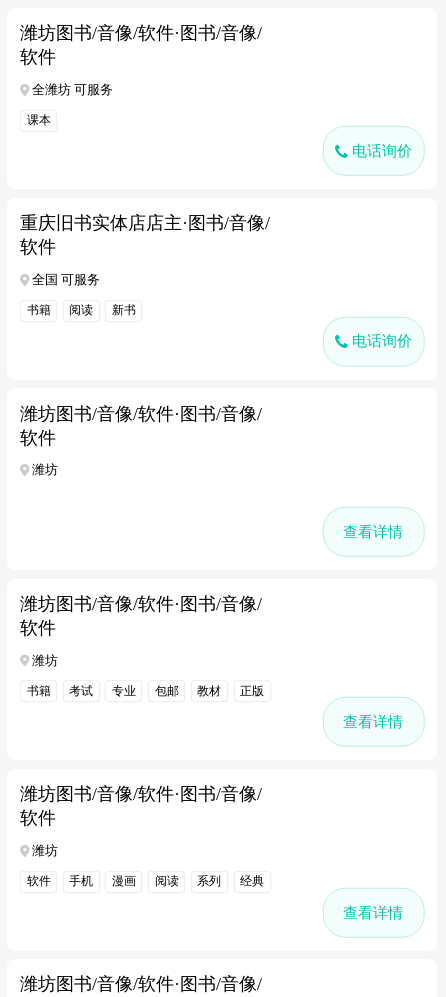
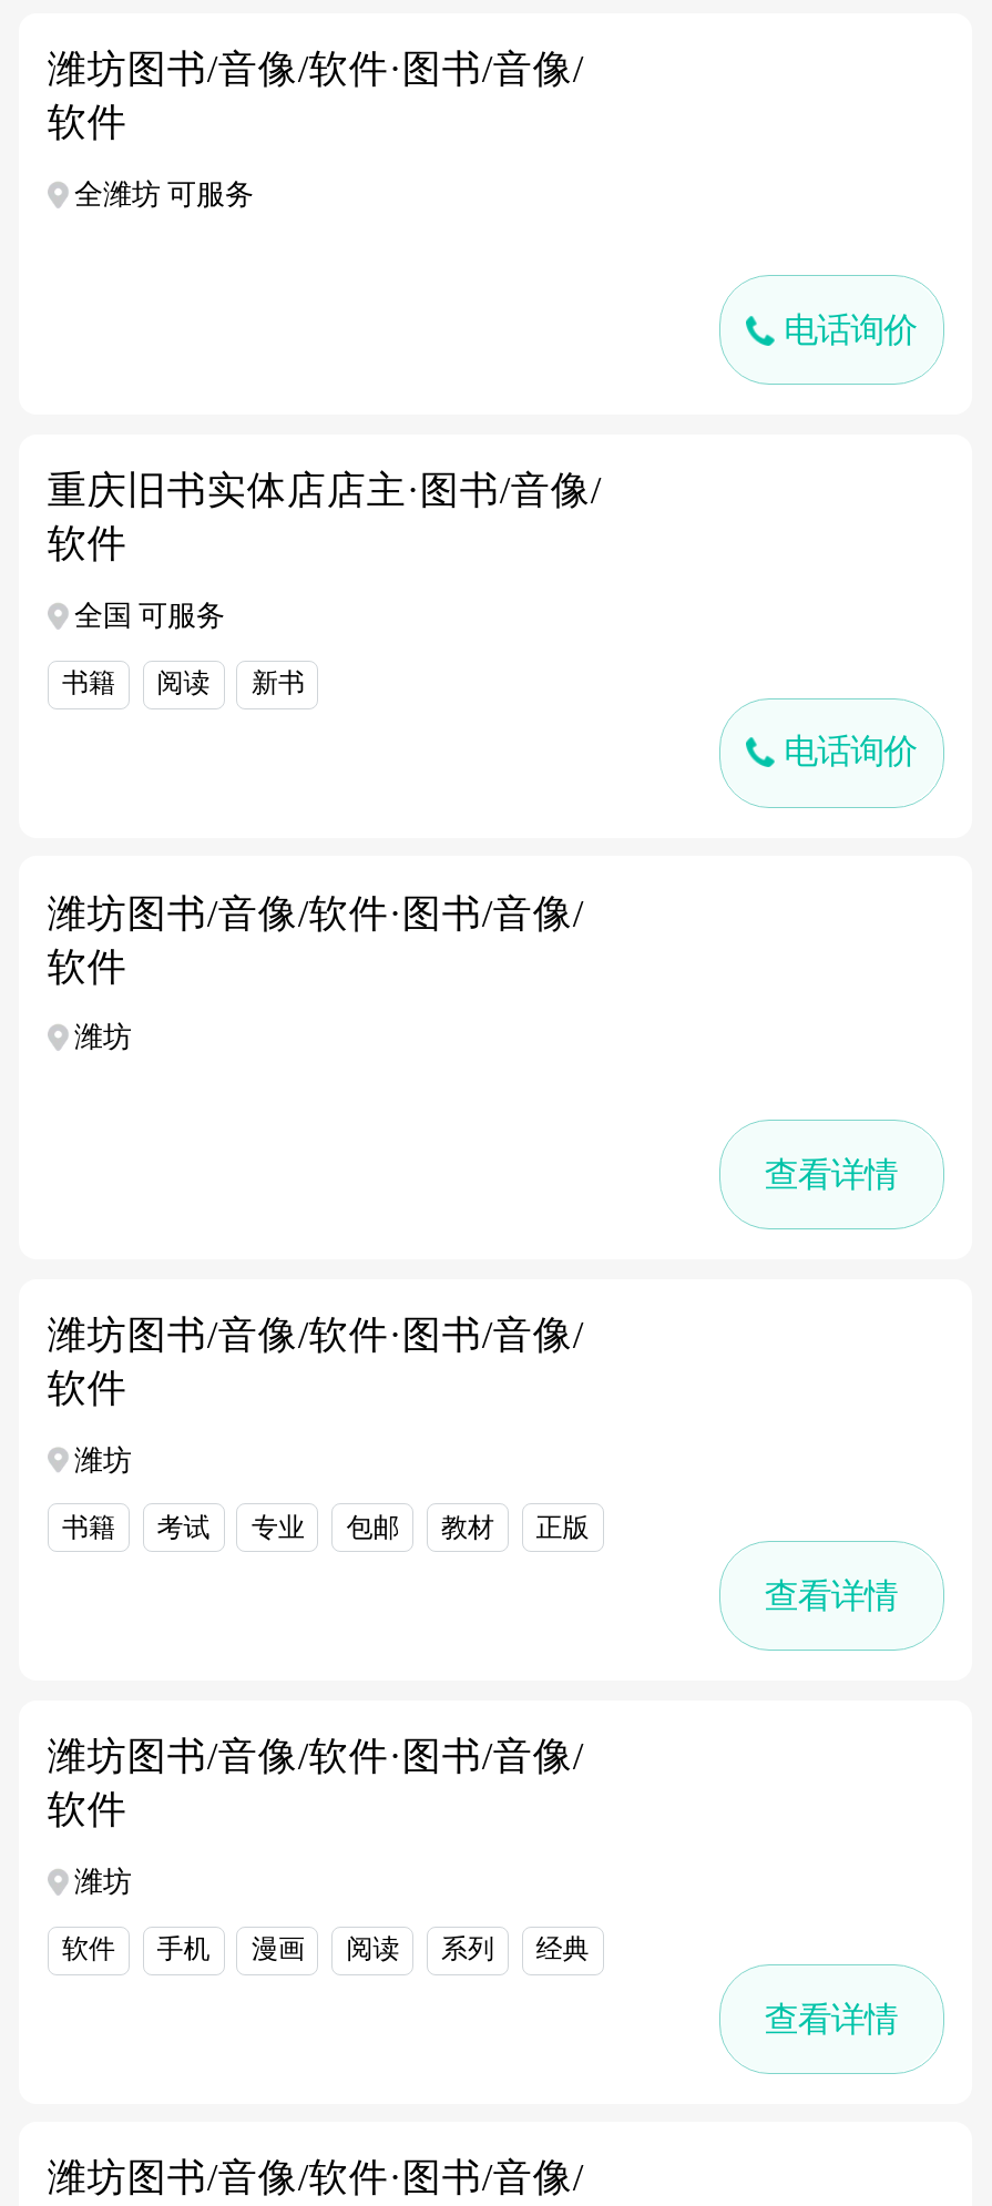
[26,113,50,127] 课本 -> none

